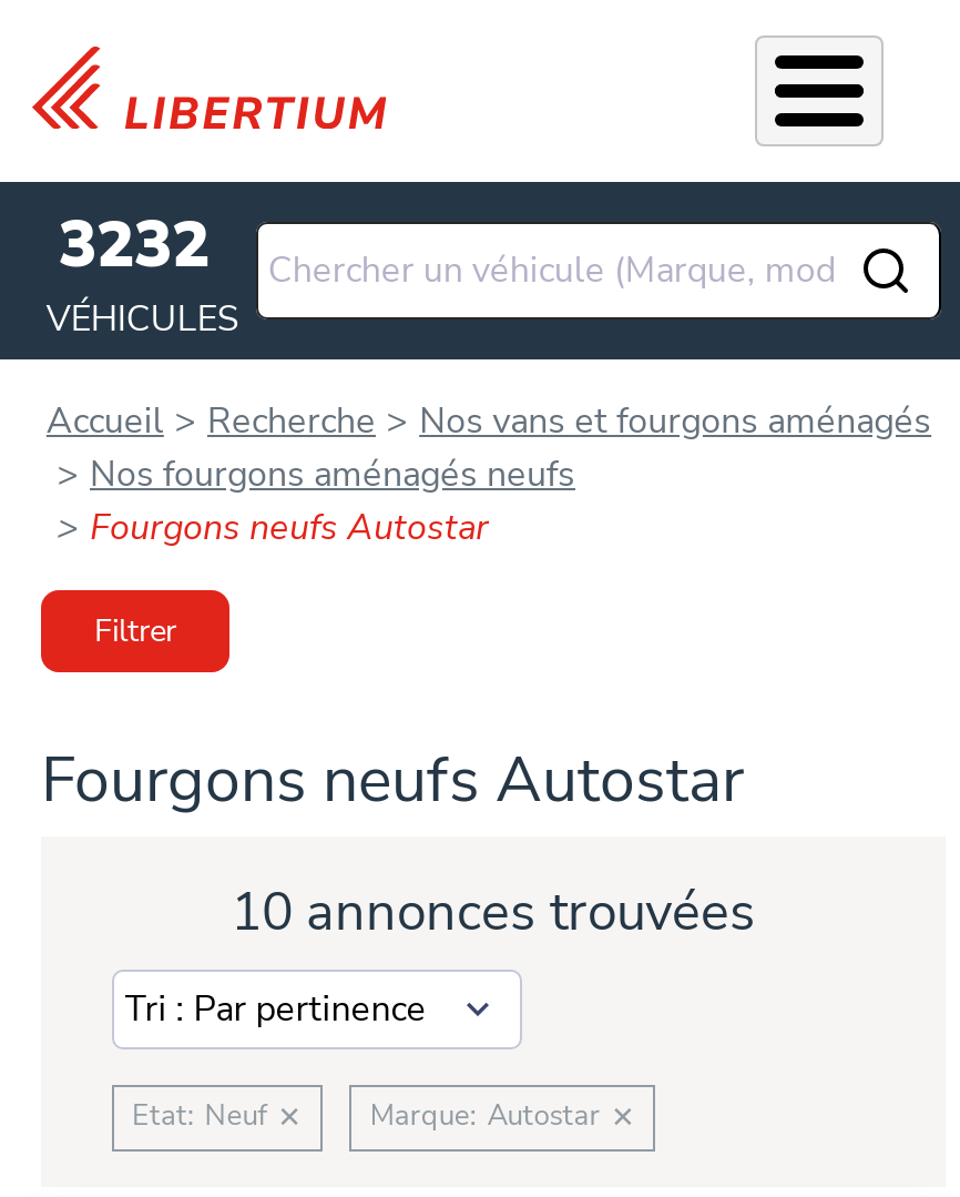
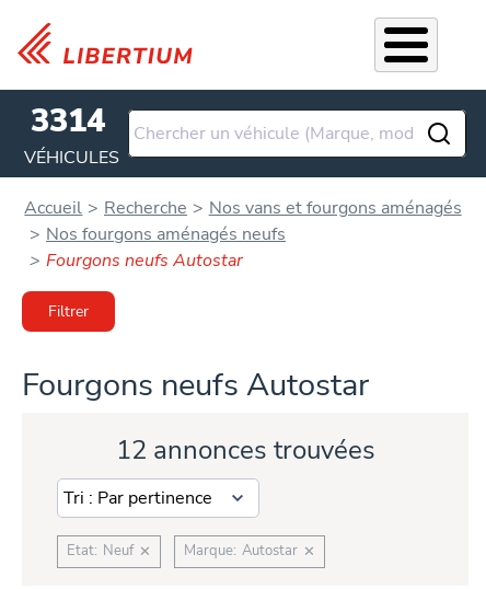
[59,201,209,287] 3232 -> [31,99,105,142] 3314
[231,876,756,947] 10 annonces trouvées -> [115,432,375,467] 12 annonces trouvées

